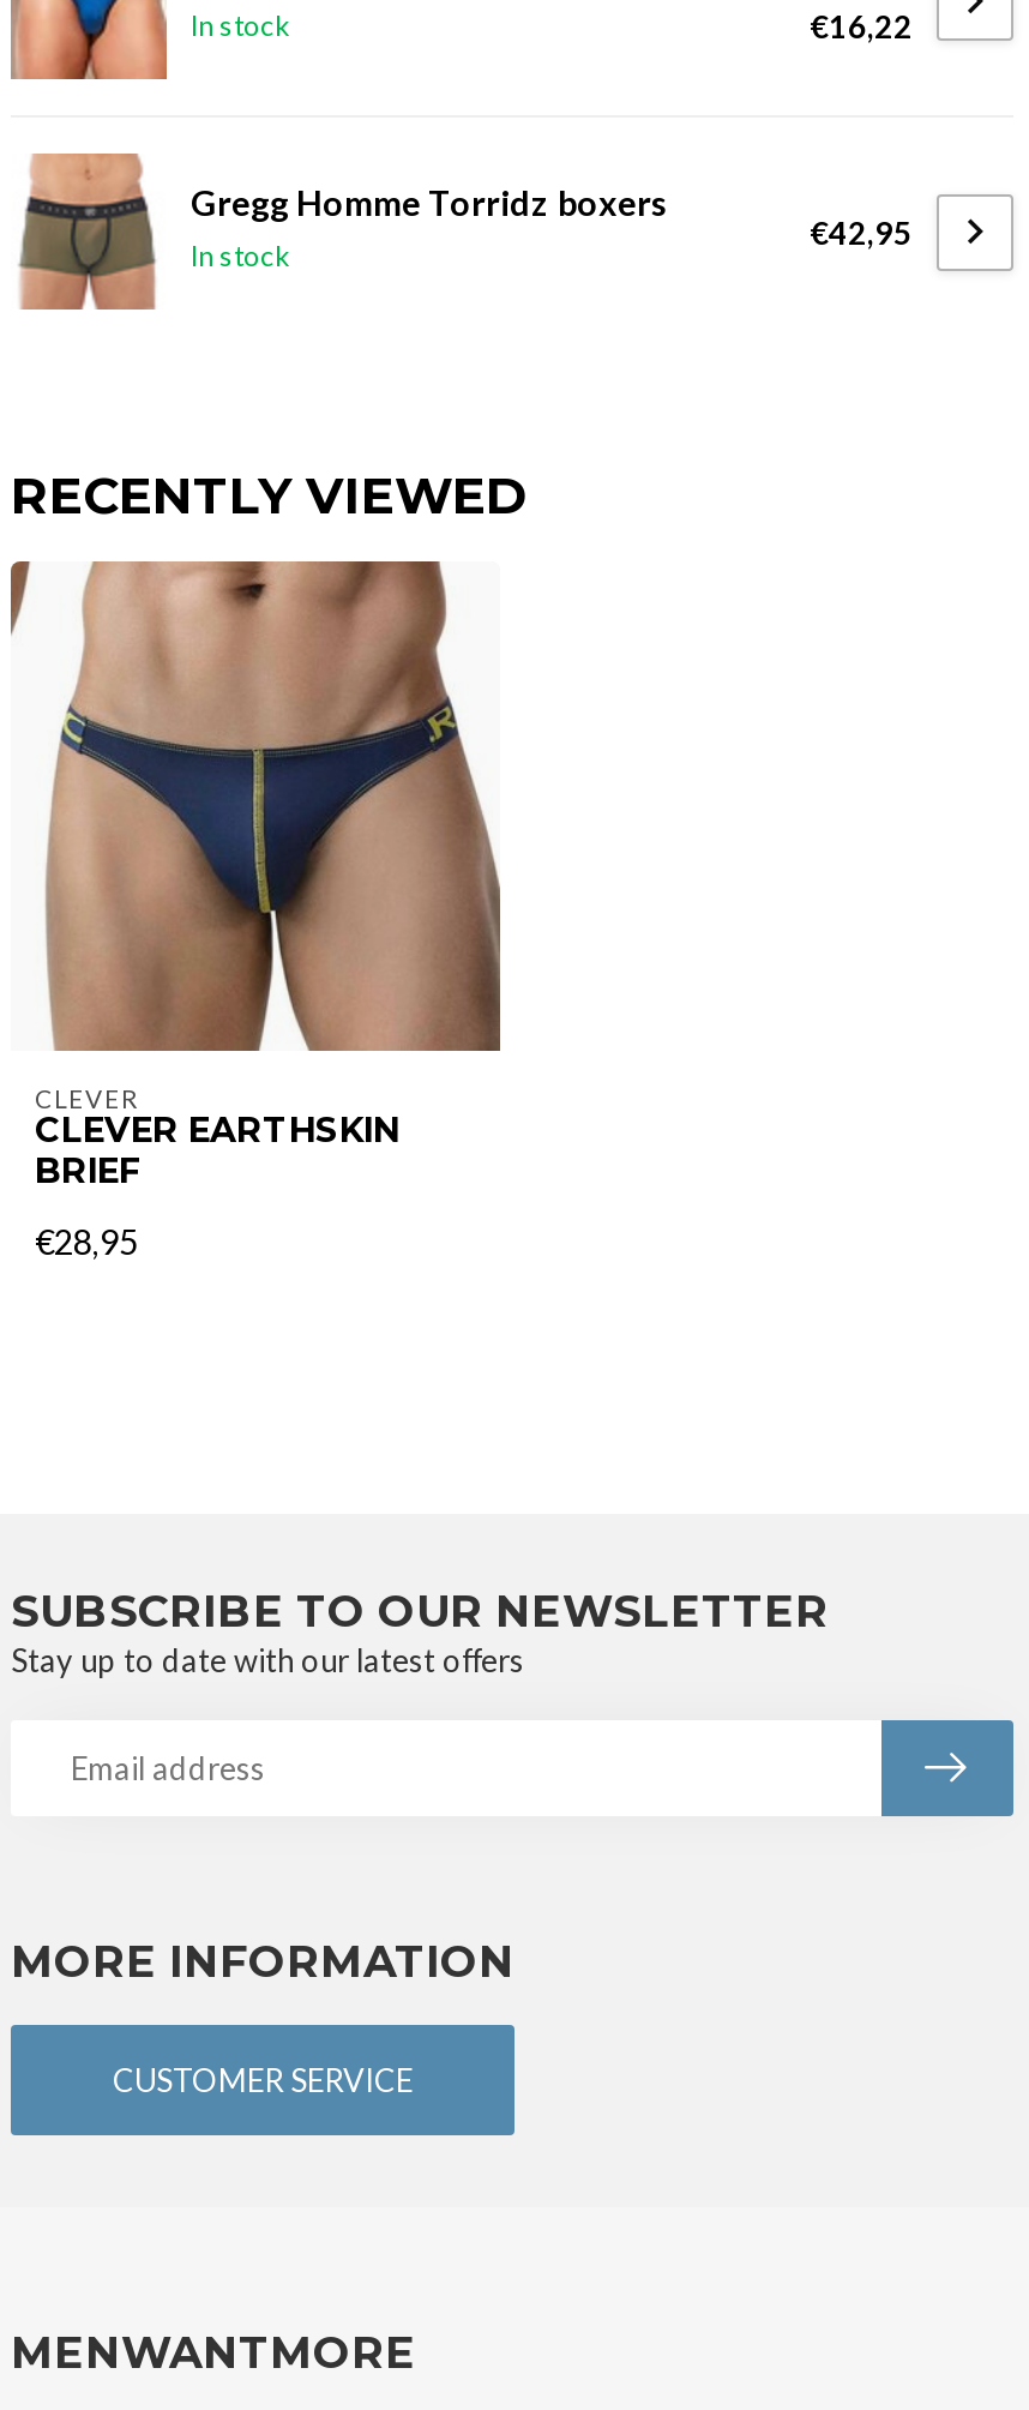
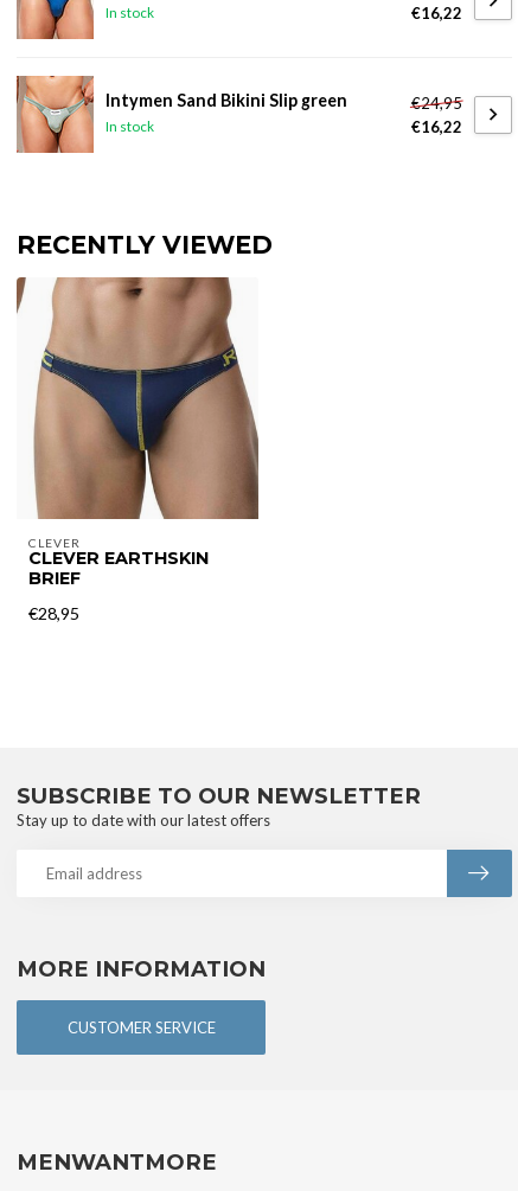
[11,154,668,309] [image] | Gregg Homme Torridz boxers -> [15,75,347,154] [image] | Intymen Sand Bikini Slip green
[810,212,913,251] €42,95 -> [411,93,462,136] €24,95 | €16,22

